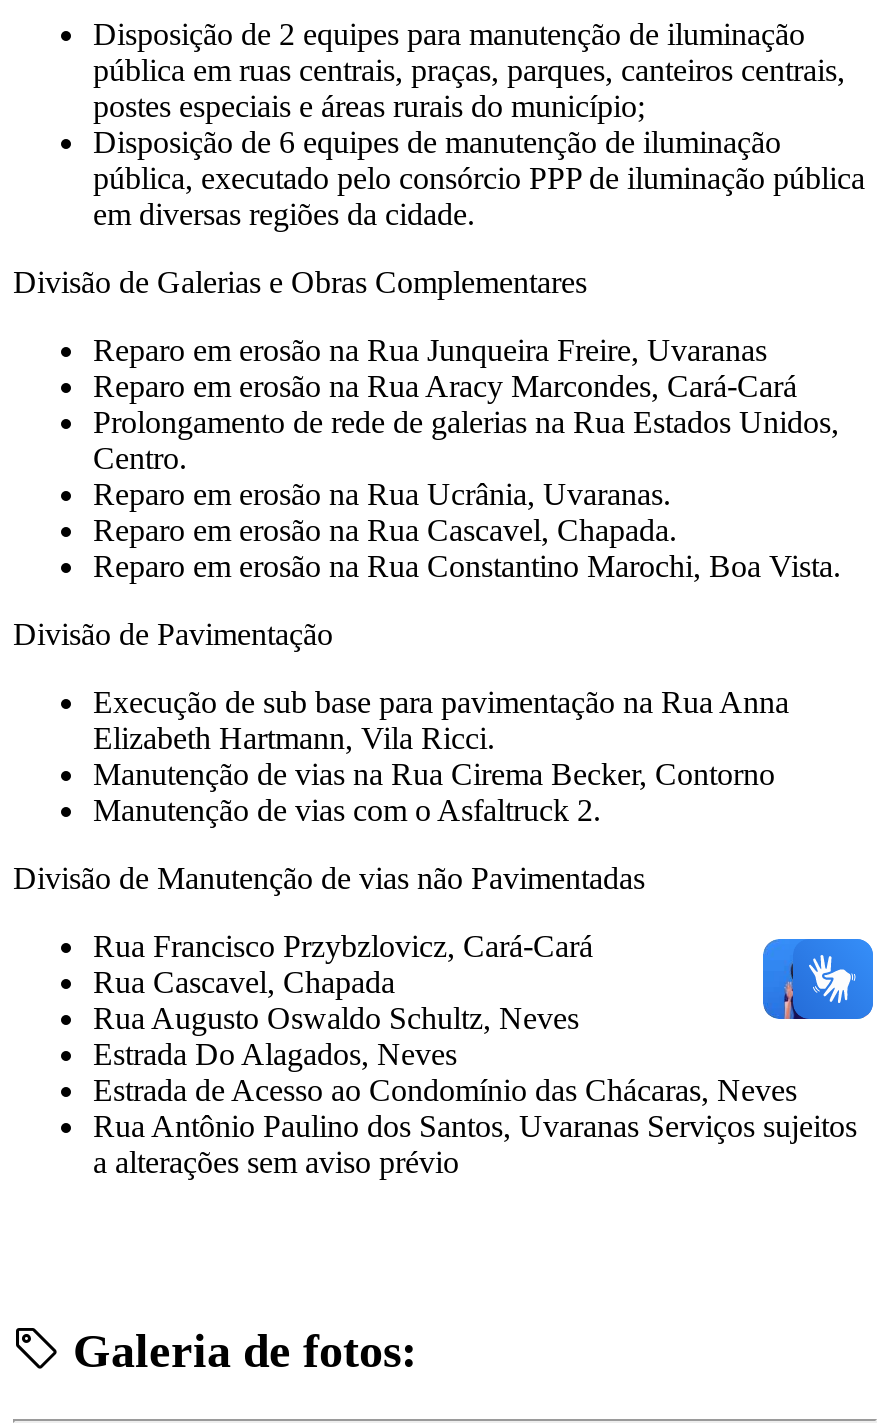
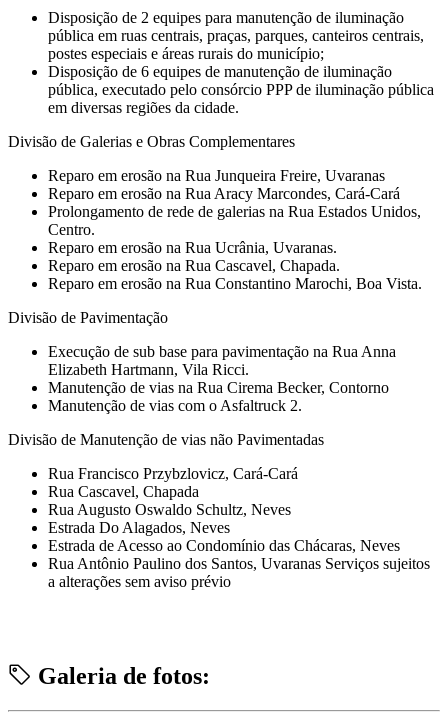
[761,937,875,1021] [image] -> none

